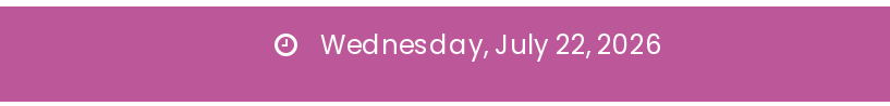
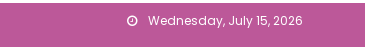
[314,26,662,63] Wednesday, July 22, 2026 -> [145,12,303,29] Wednesday, July 15, 2026

